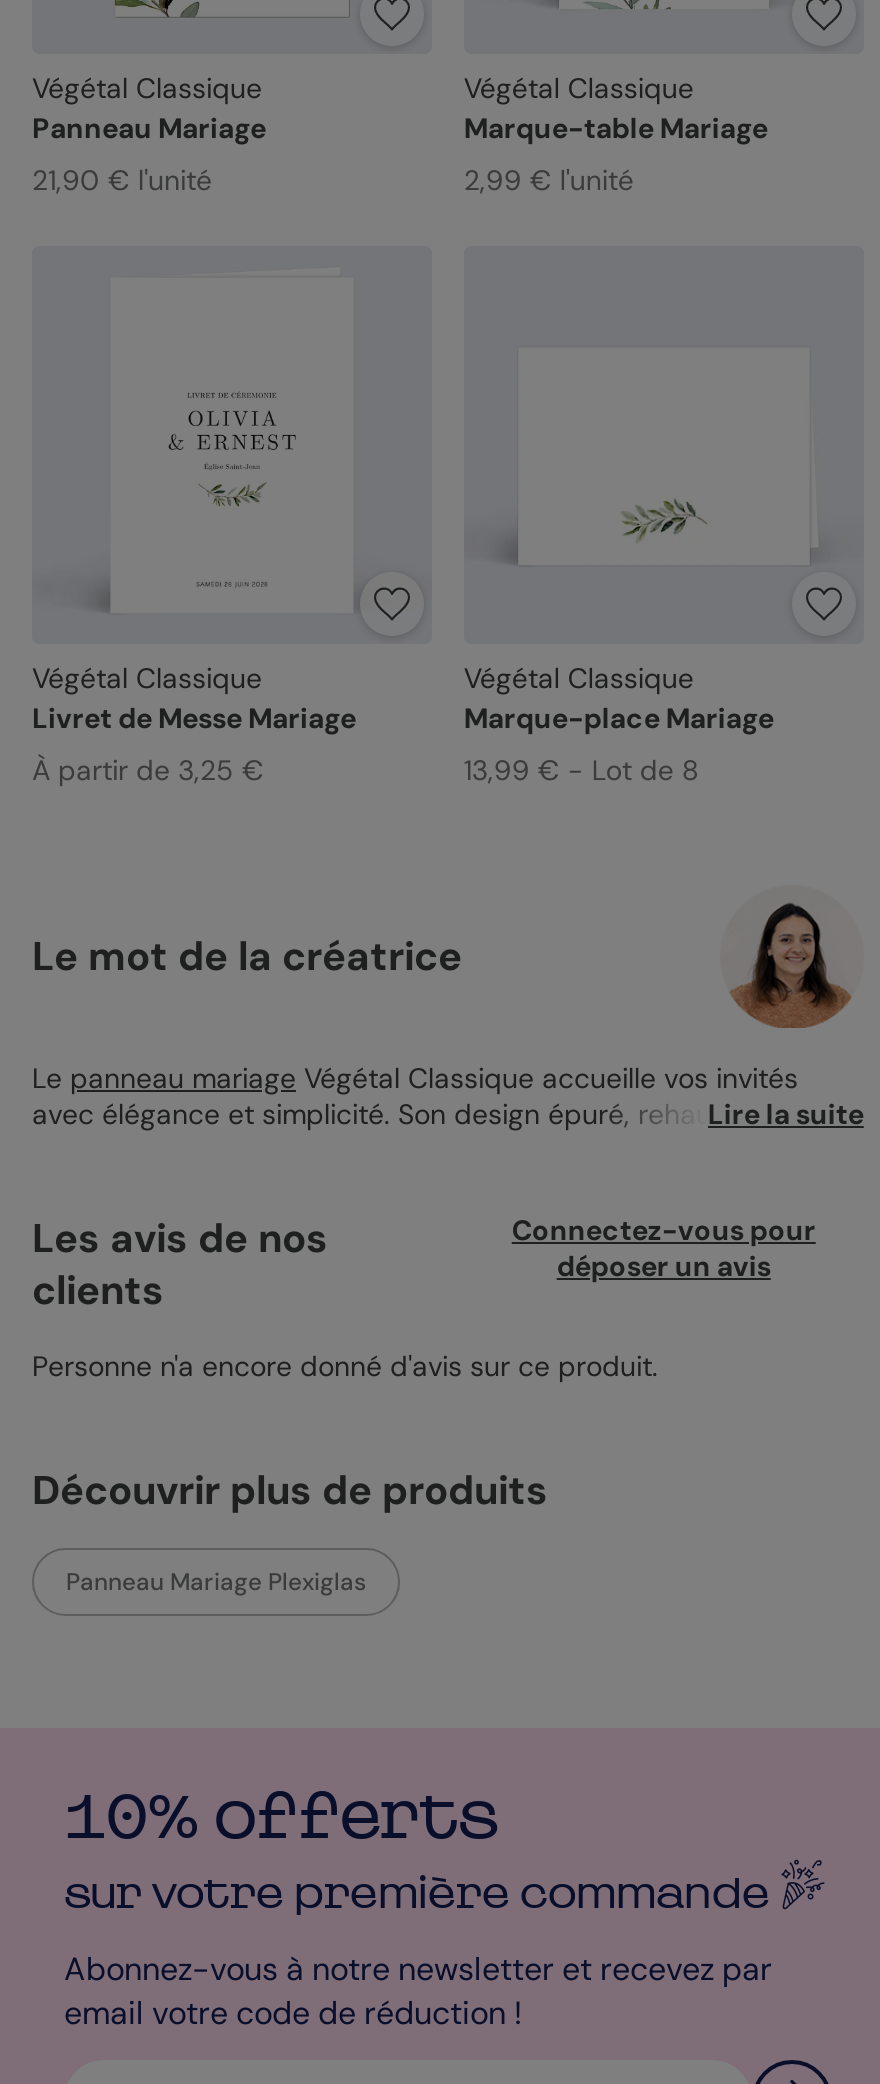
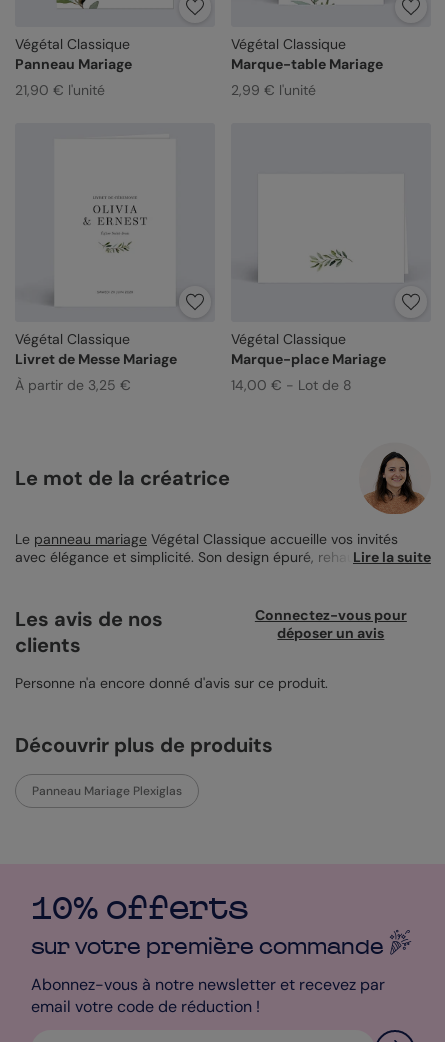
[464,753,700,789] 13,99 € - Lot de 8 -> [231,376,352,394] 14,00 € - Lot de 8

